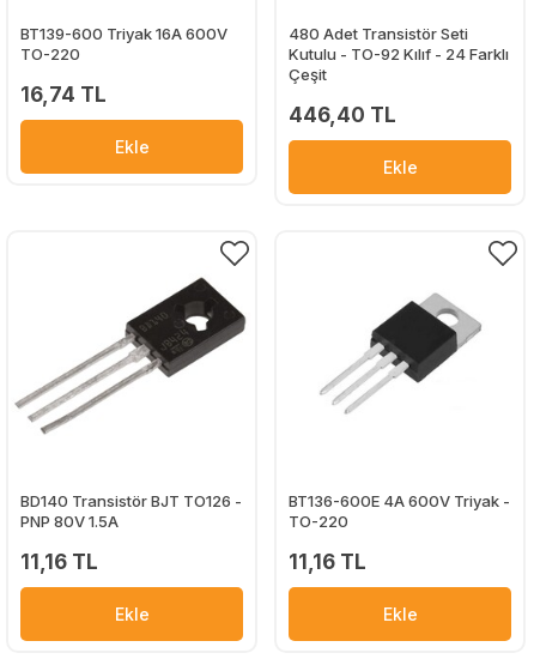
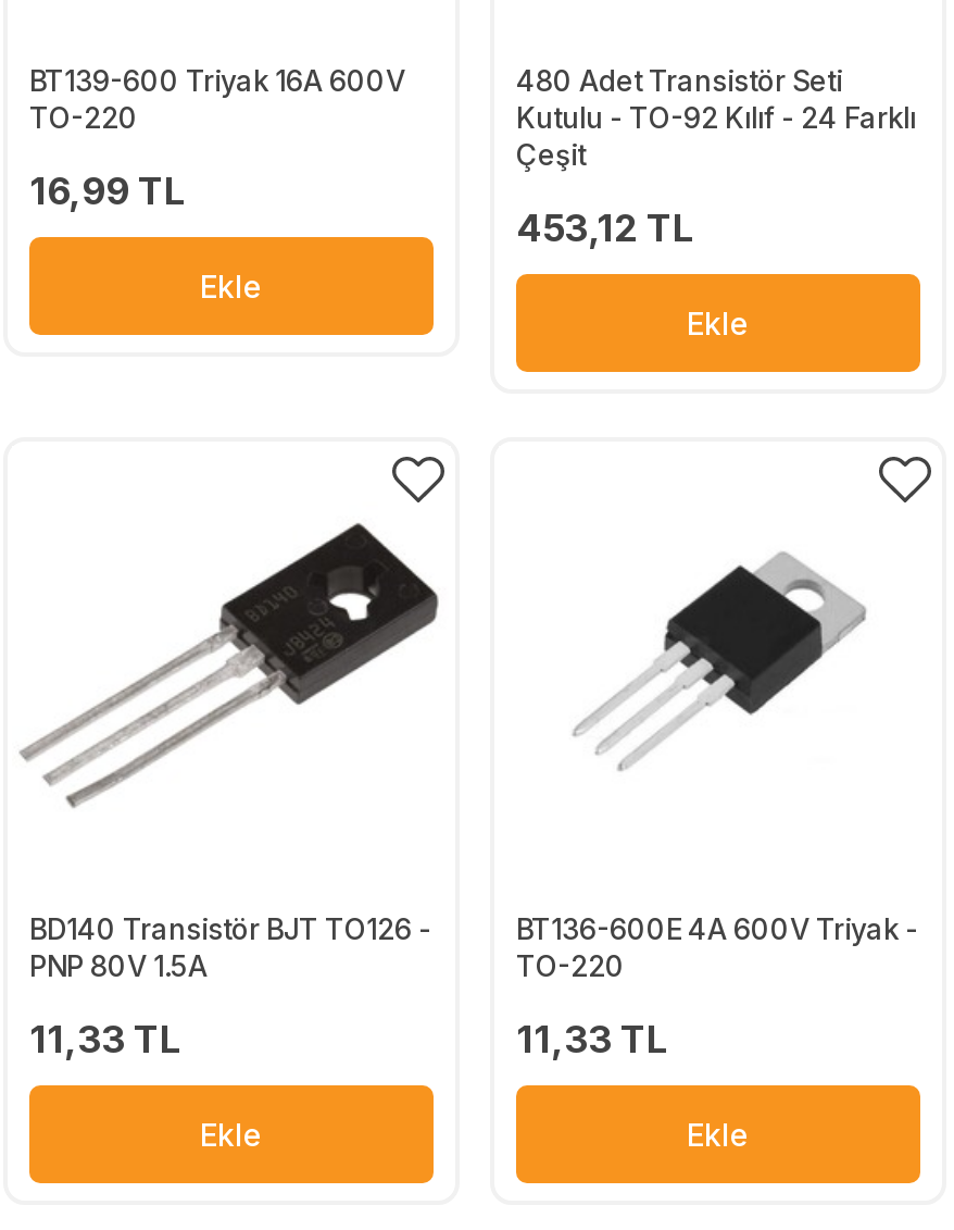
[20,83,107,107] 16,74 TL -> [29,170,186,213] 16,99 TL
[289,103,396,127] 446,40 TL -> [516,207,694,250] 453,12 TL
[20,550,98,574] 11,16 TL -> [29,1018,181,1061] 11,33 TL
[289,550,366,574] 11,16 TL -> [516,1018,668,1061] 11,33 TL

